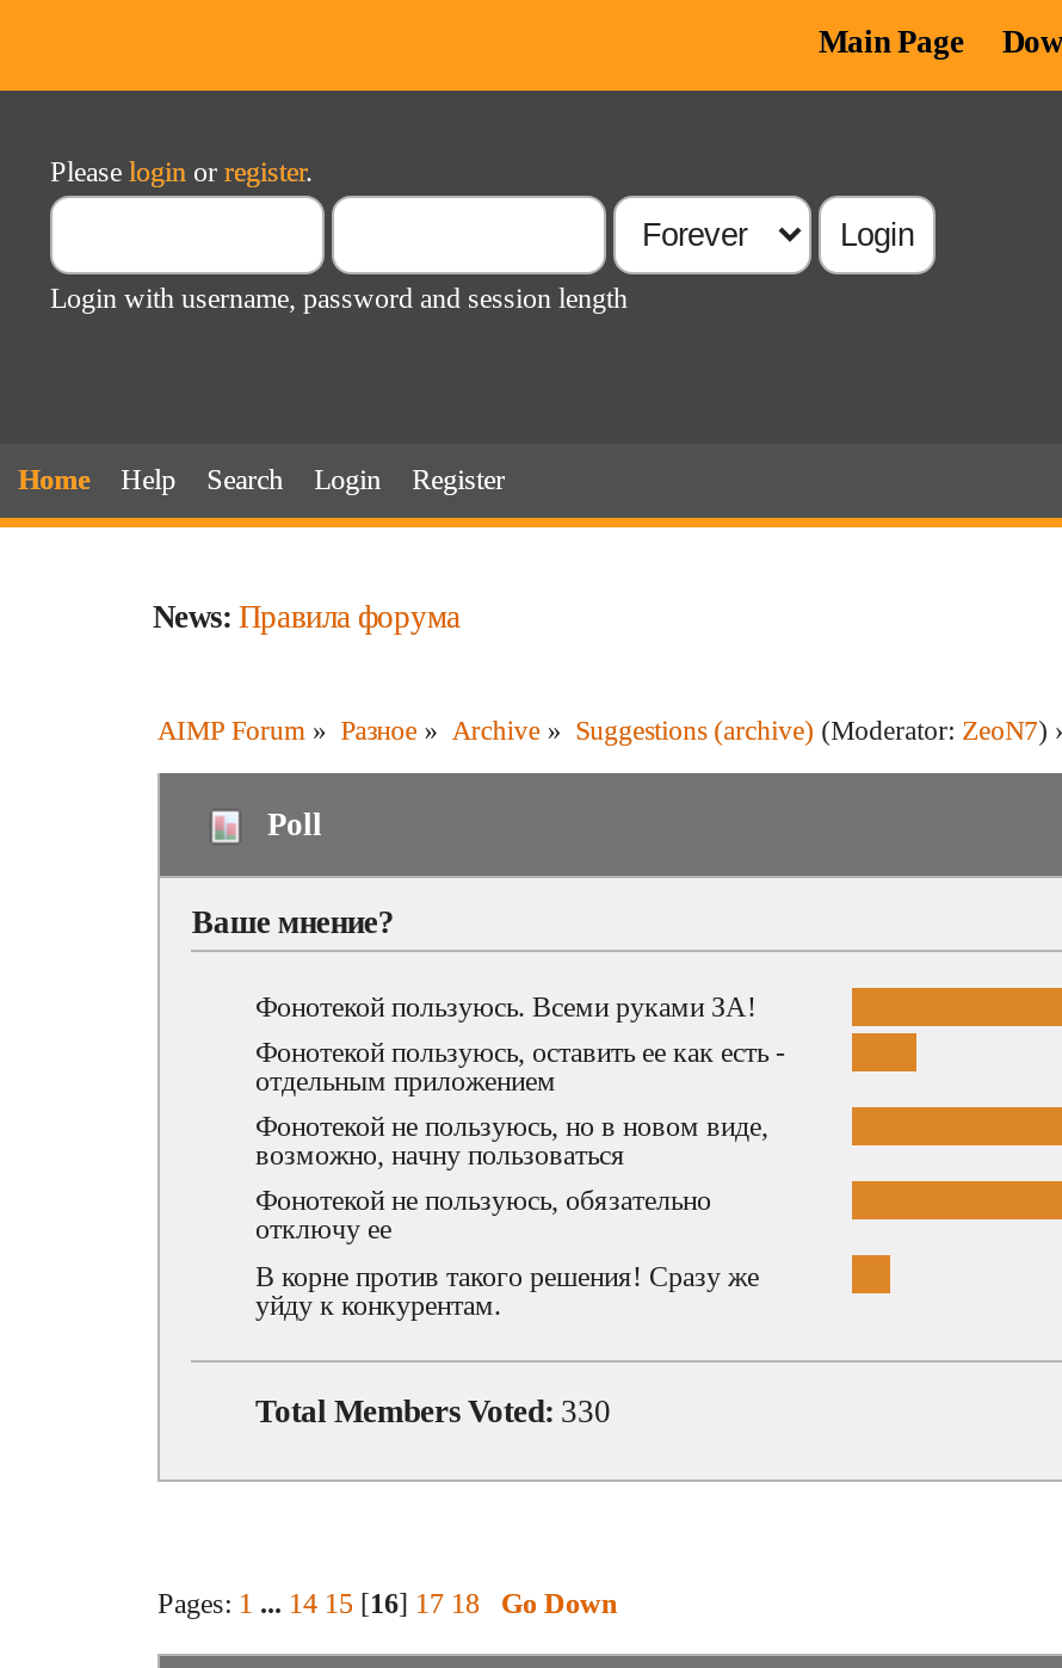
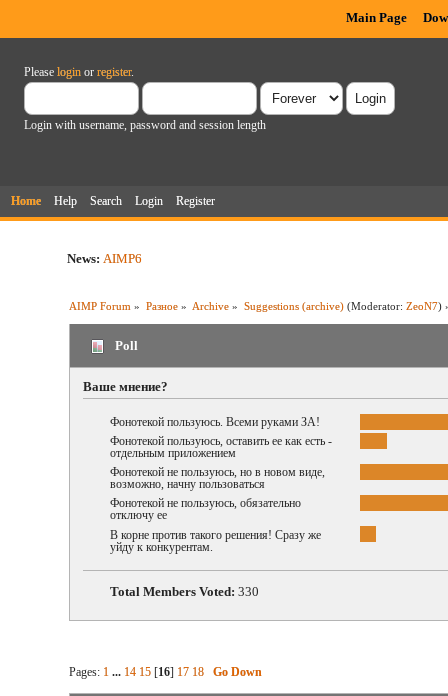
[153,599,461,635] News: Правила форума -> [67,251,142,266] News: AIMP6

